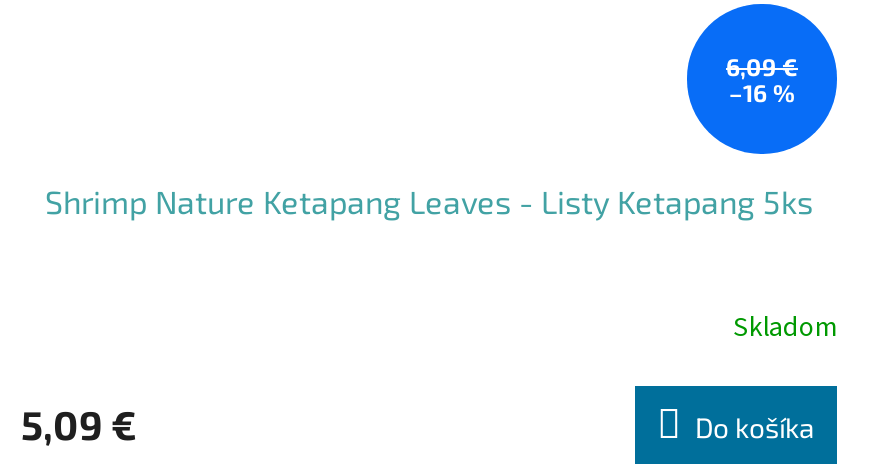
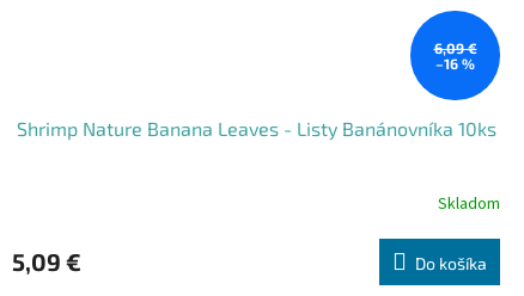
[45,183,813,221] Shrimp Nature Ketapang Leaves - Listy Ketapang 5ks -> [16,118,496,140] Shrimp Nature Banana Leaves - Listy Banánovníka 10ks

